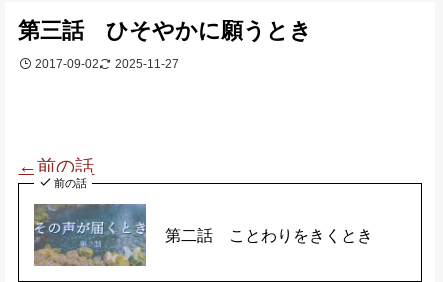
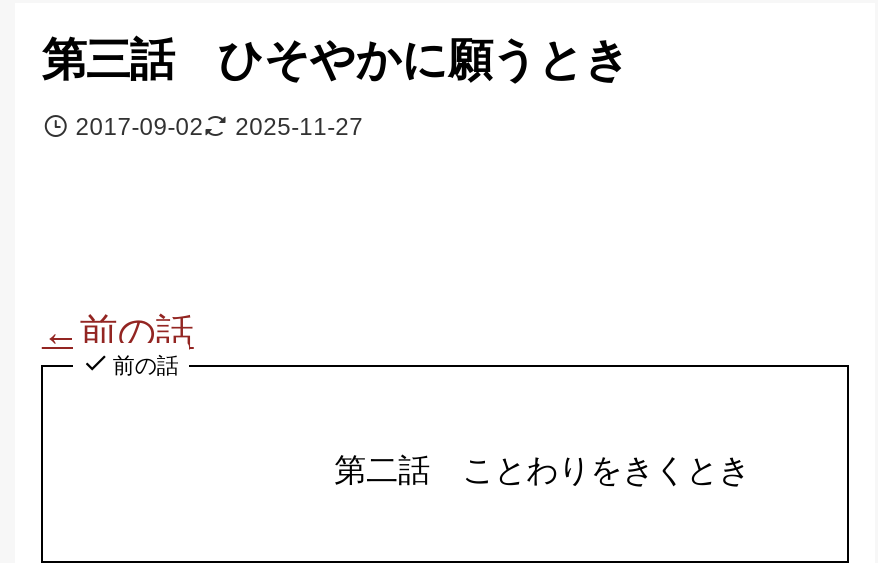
[33,203,147,267] [image] -> none

